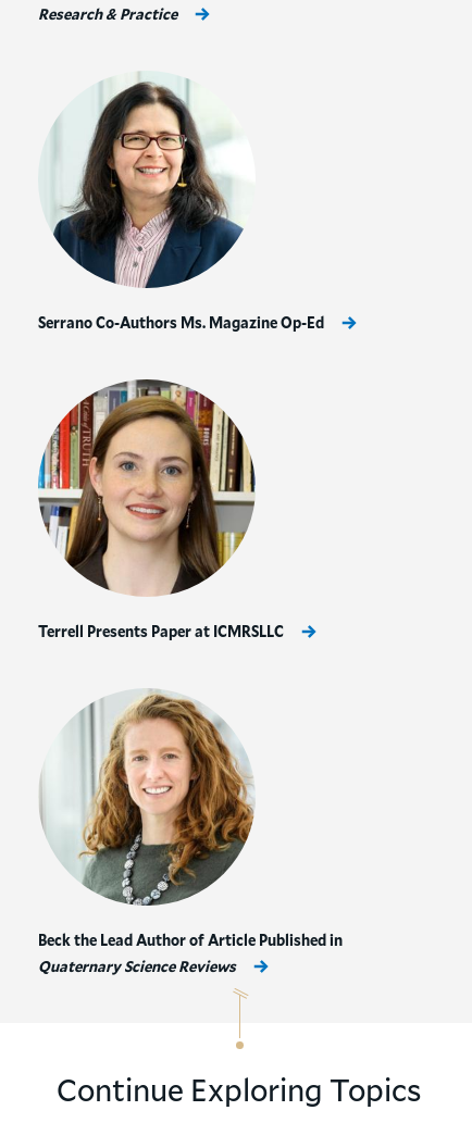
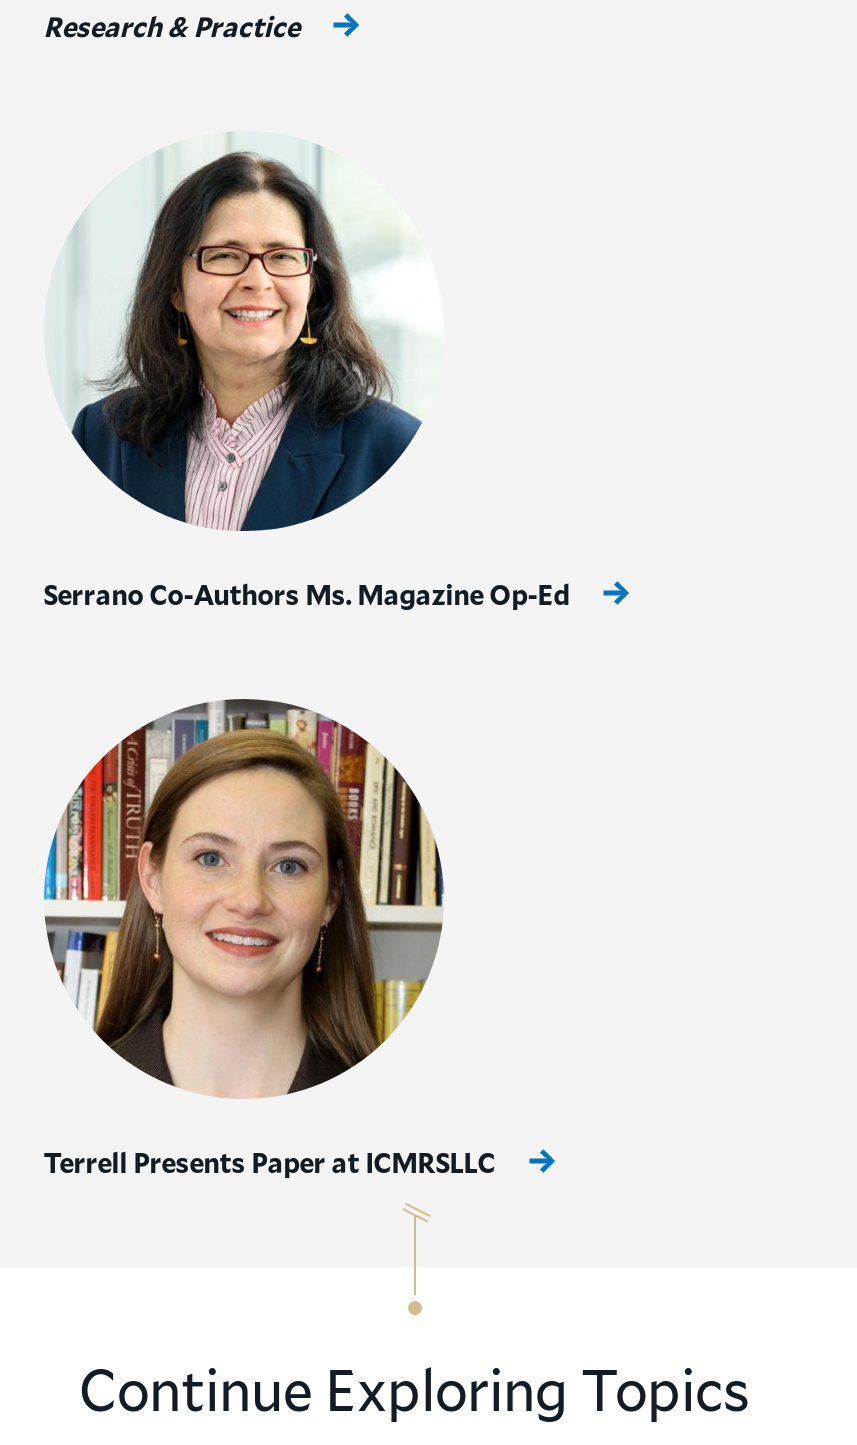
[38,689,342,976] [image] | Beck the Lead Author of Article Published in | Quaternary Science Reviews -> none

